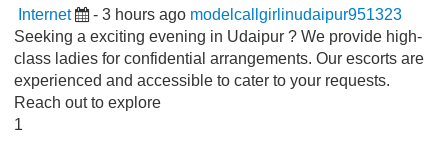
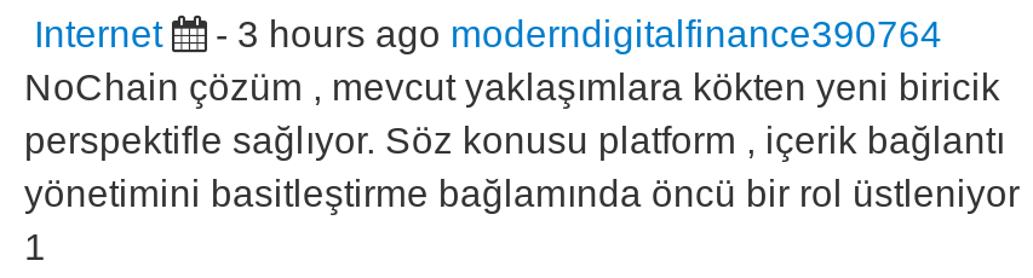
[14,6,424,111] - 3 hours ago modelcallgirlinudaipur951323 | Seeking a exciting evening in Udaipur ? We provide high- | class ladies for confidential arrangements. Our escorts are | experienced and accessible to cater to your requests. | Reach out to explore -> [24,13,1020,214] - 3 hours ago moderndigitalfinance390764 | NoChain çözüm , mevcut yaklaşımlara kökten yeni biricik | perspektifle sağlıyor. Söz konusu platform , içerik bağlantı | yönetimini basitleştirme bağlamında öncü bir rol üstleniyor

